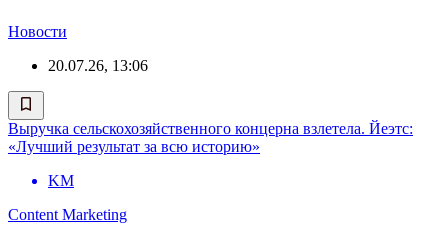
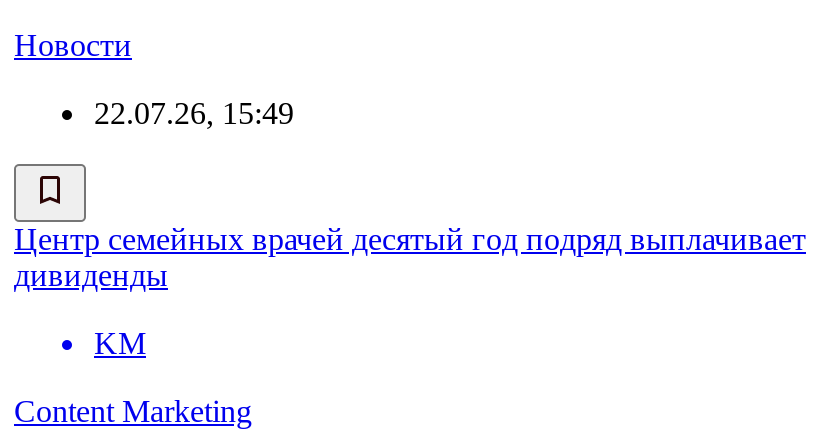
[48,57,148,74] 20.07.26, 13:06 -> [94,96,294,130] 22.07.26, 15:49
[8,120,413,155] Выручка сельскохозяйственного концерна взлетела. Йеэтс: | «Лучший результат за всю историю» -> [14,222,806,292] Центр семейных врачей десятый год подряд выплачивает | дивиденды

